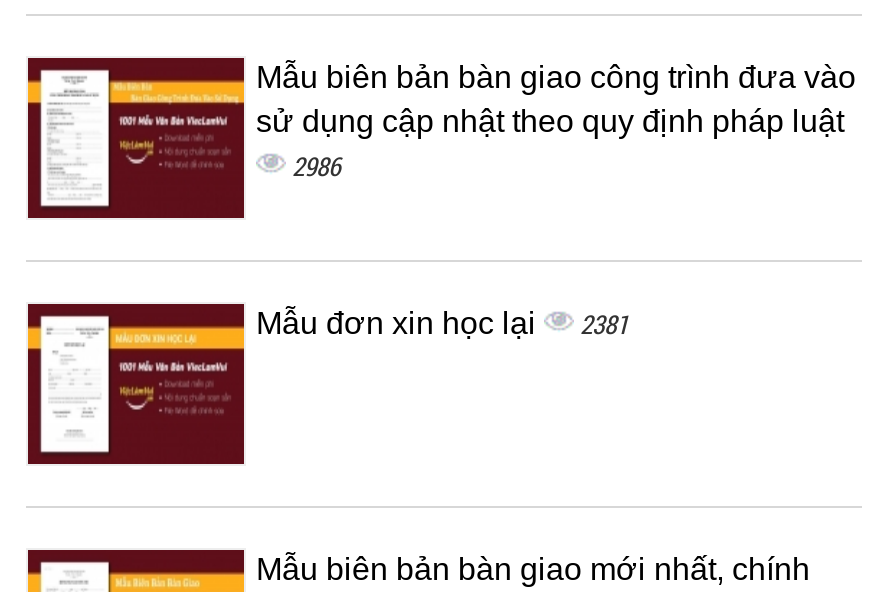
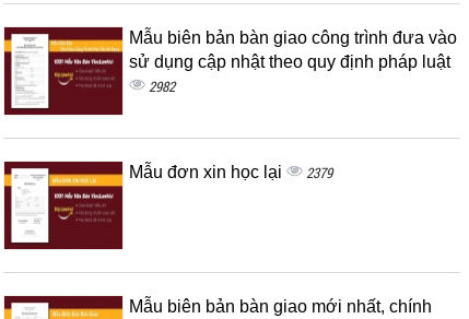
[292,147,340,183] 2986 -> [149,76,175,96] 2982
[256,305,628,341] Mẫu đơn xin học lại 2381 -> [129,162,332,182] Mẫu đơn xin học lại 2379

